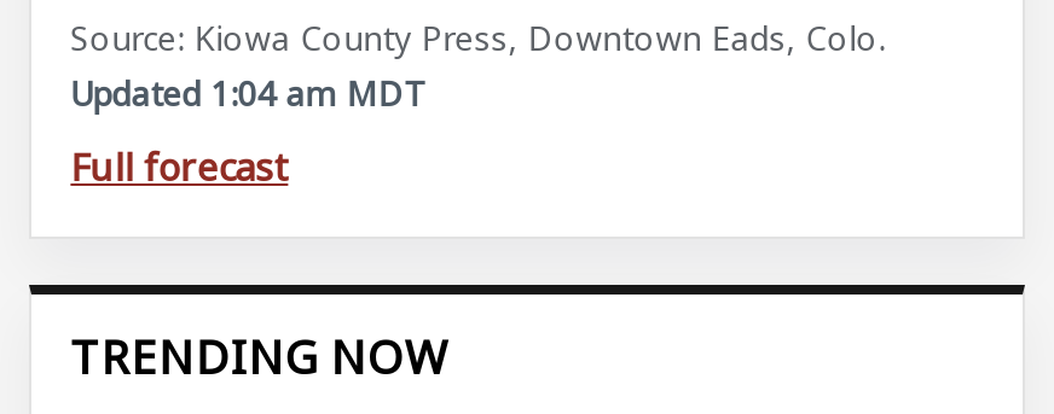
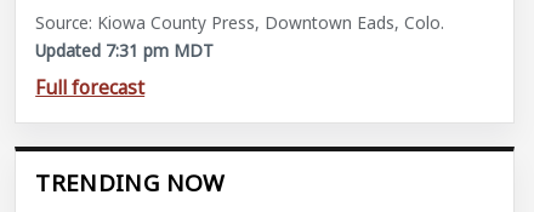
[71,69,426,115] Updated 1:04 am MDT -> [35,38,214,61] Updated 7:31 pm MDT

